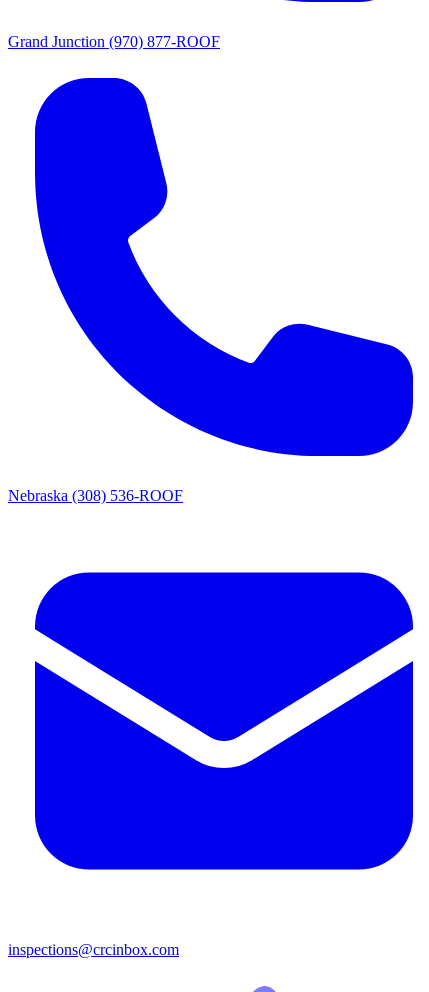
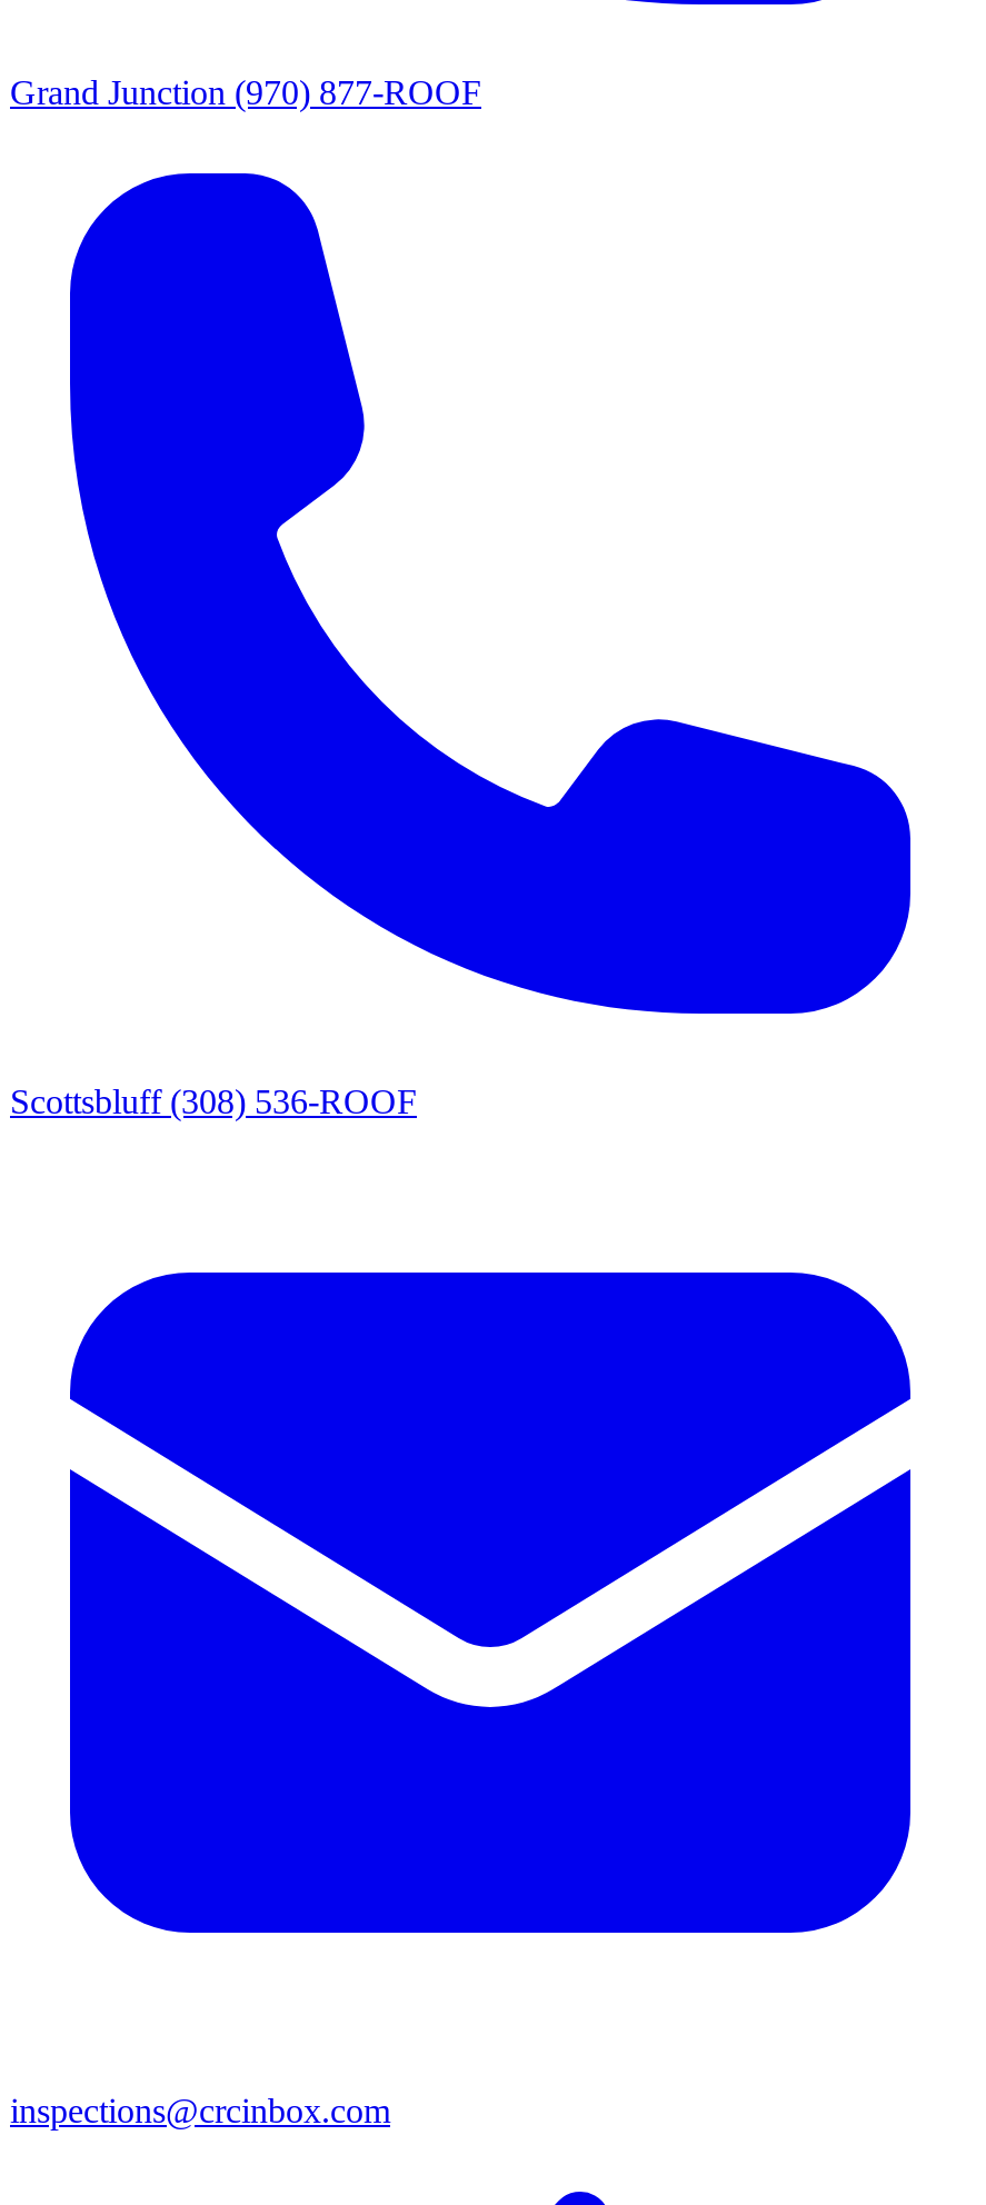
[8,487,183,504] Nebraska (308) 536-ROOF -> [10,1082,417,1120] Scottsbluff (308) 536-ROOF

